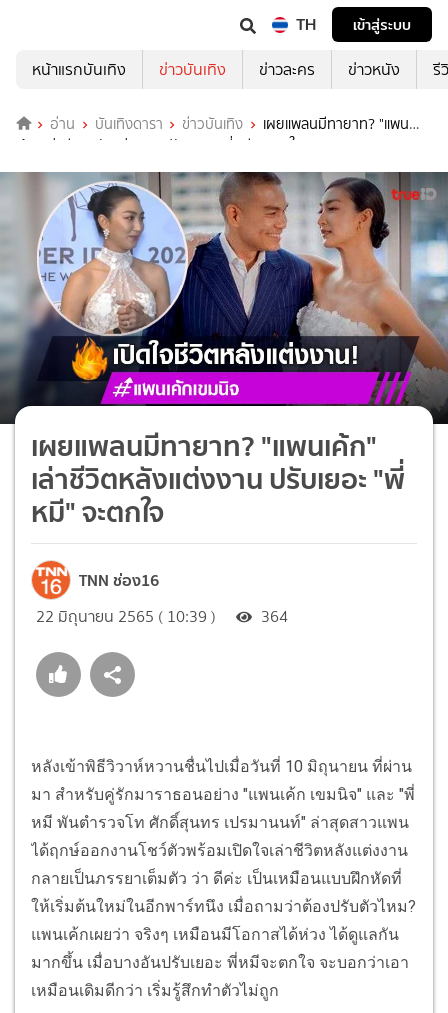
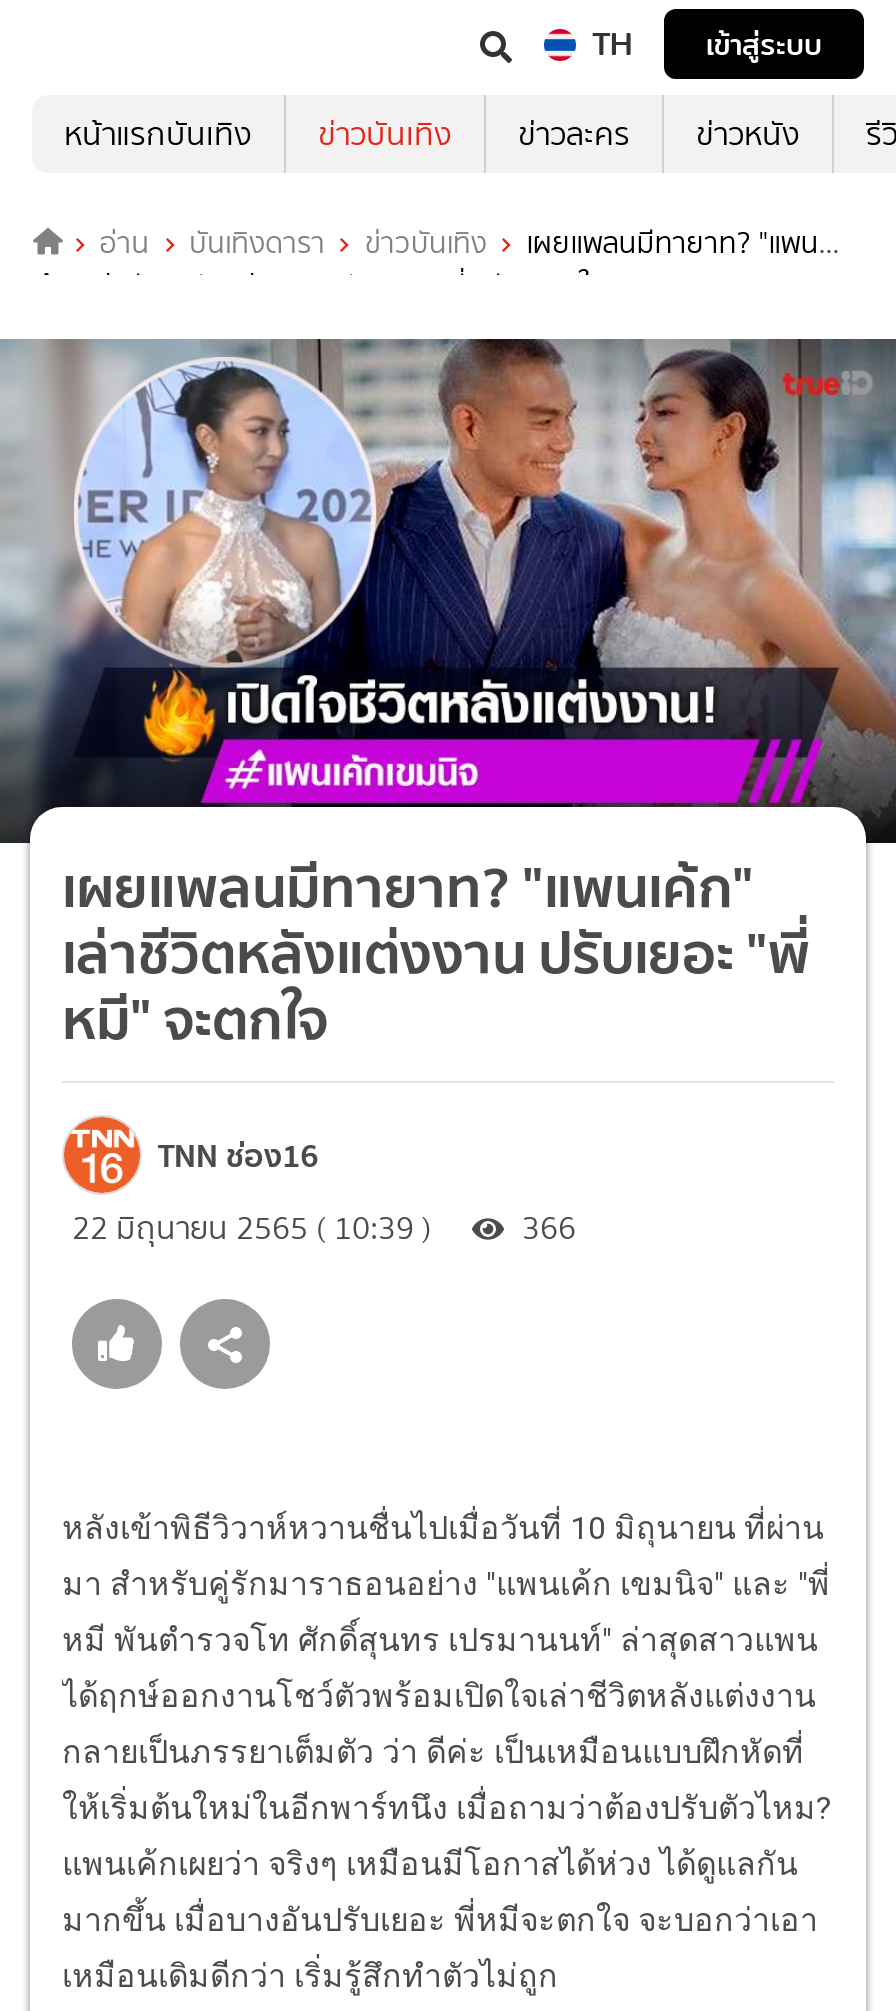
[36,605,288,628] 22 มิถุนายน 2565 ( 10:39 ) 364 -> [72,1205,576,1251] 22 มิถุนายน 2565 ( 10:39 ) 366

